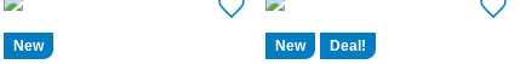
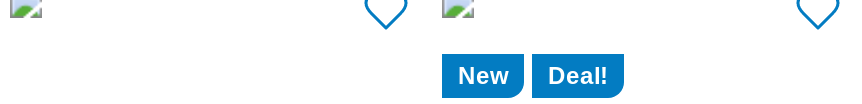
[13,37,44,54] New -> none

